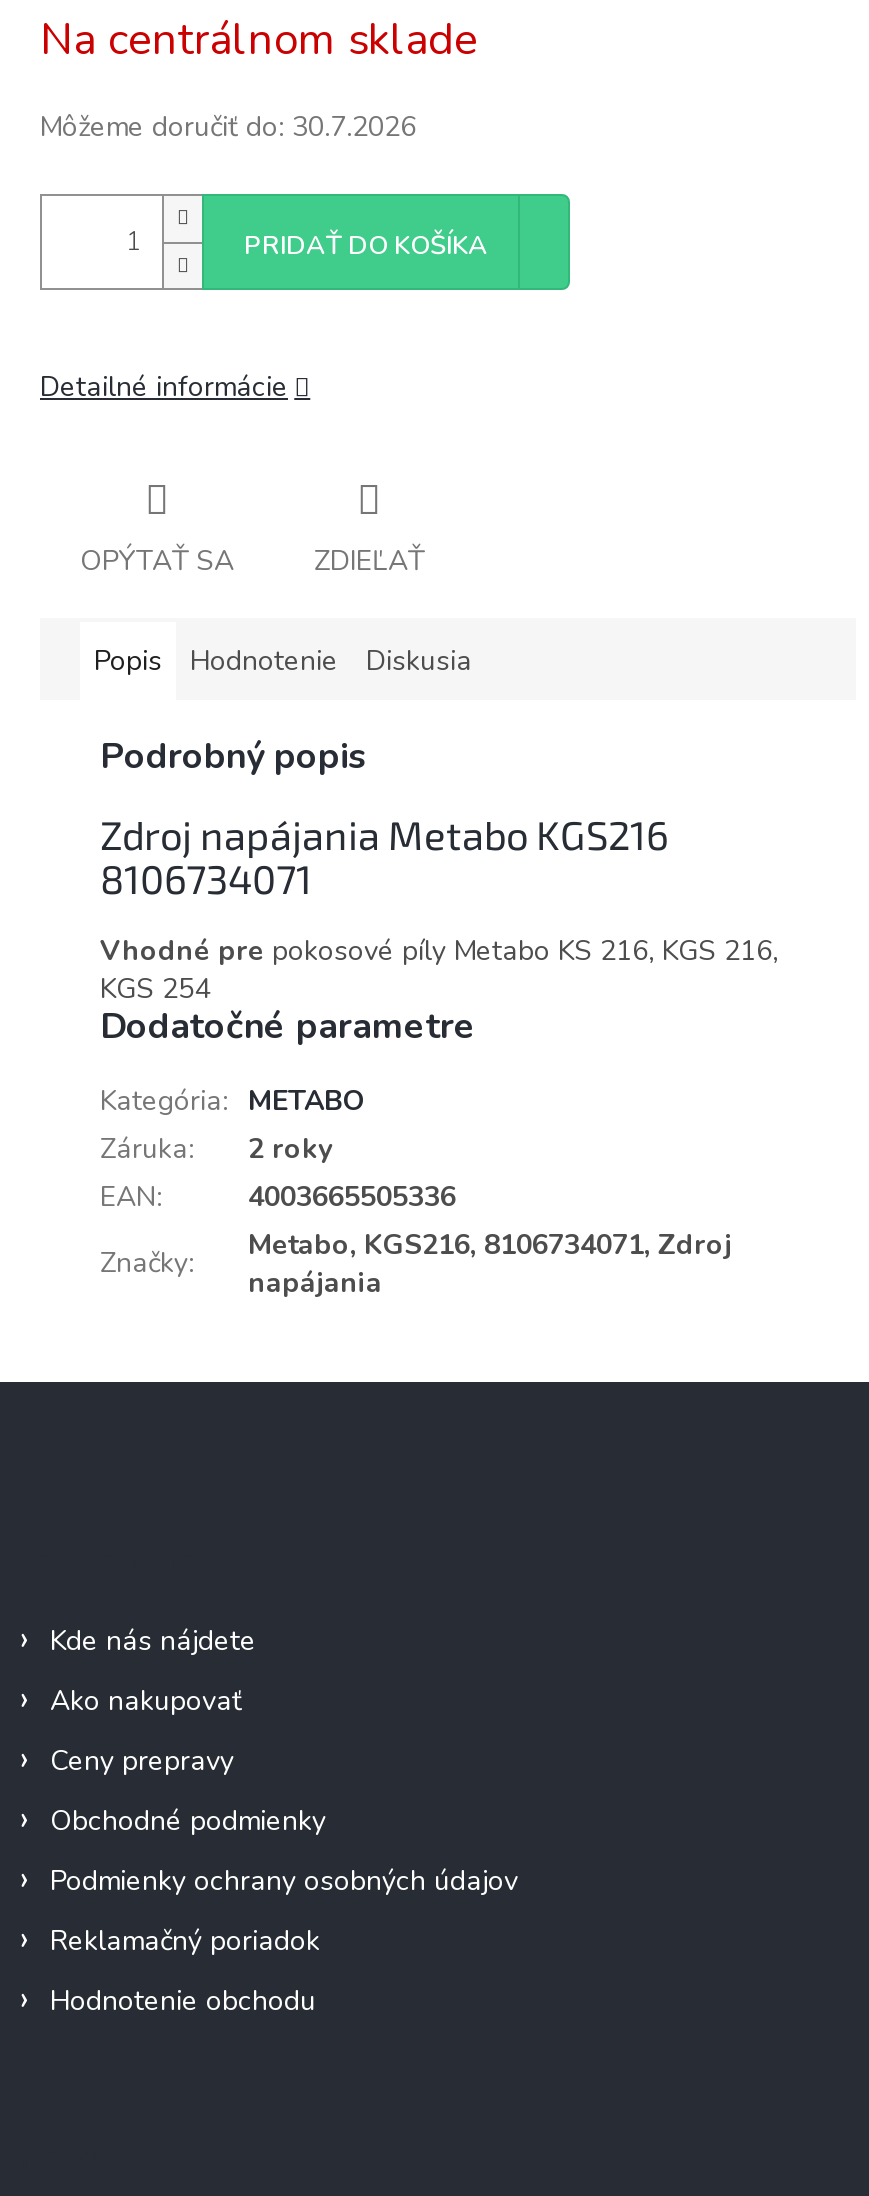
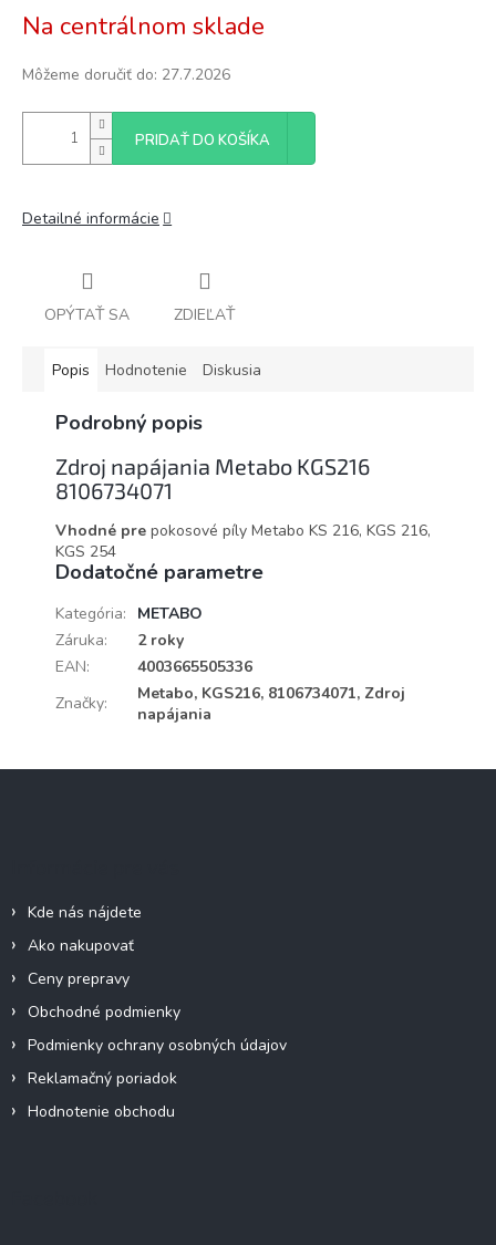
[40,108,416,146] Môžeme doručiť do: 30.7.2026 -> [22,64,230,85] Môžeme doručiť do: 27.7.2026

